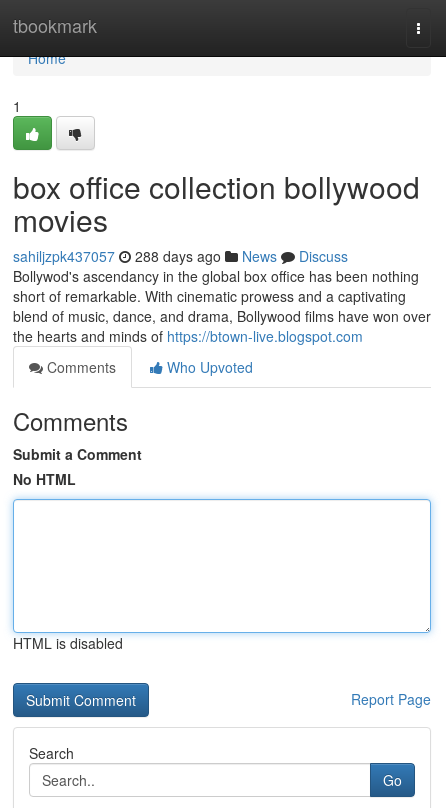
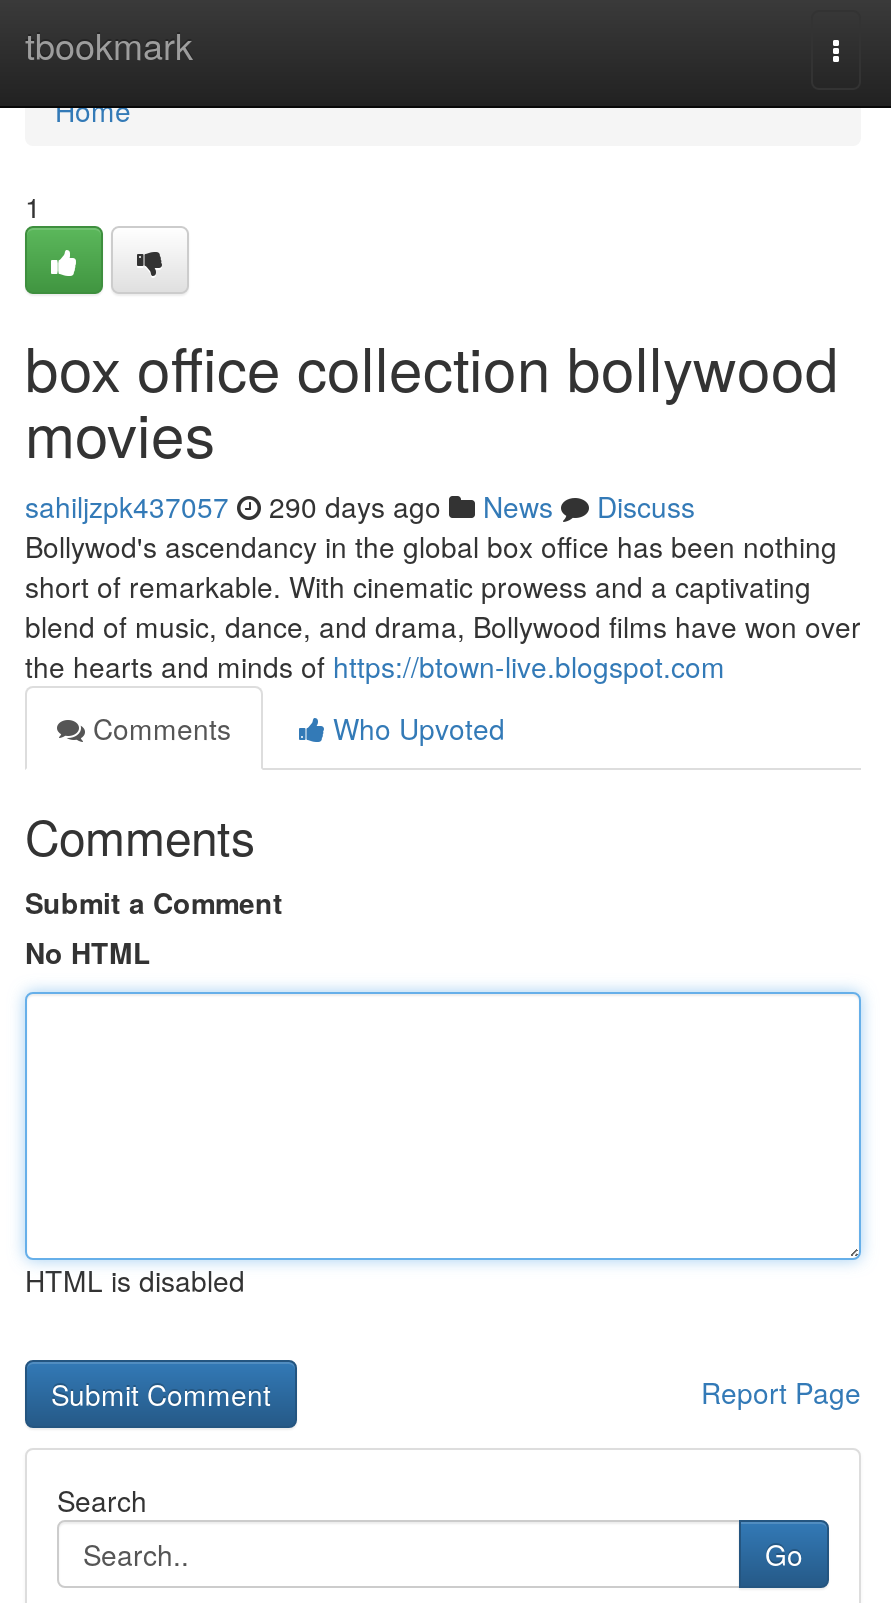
[13,246,348,266] sahiljzpk437057 288 days ago News Discuss -> [25,486,695,526] sahiljzpk437057 290 days ago News Discuss

